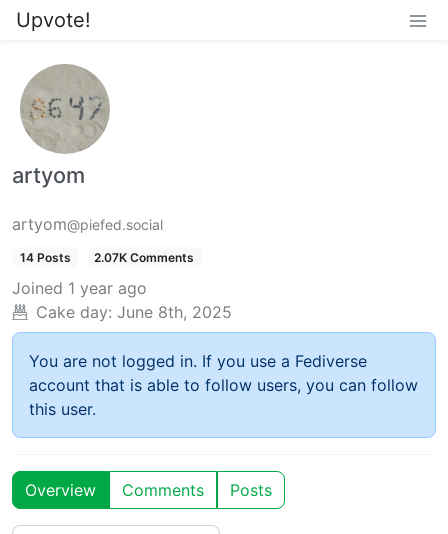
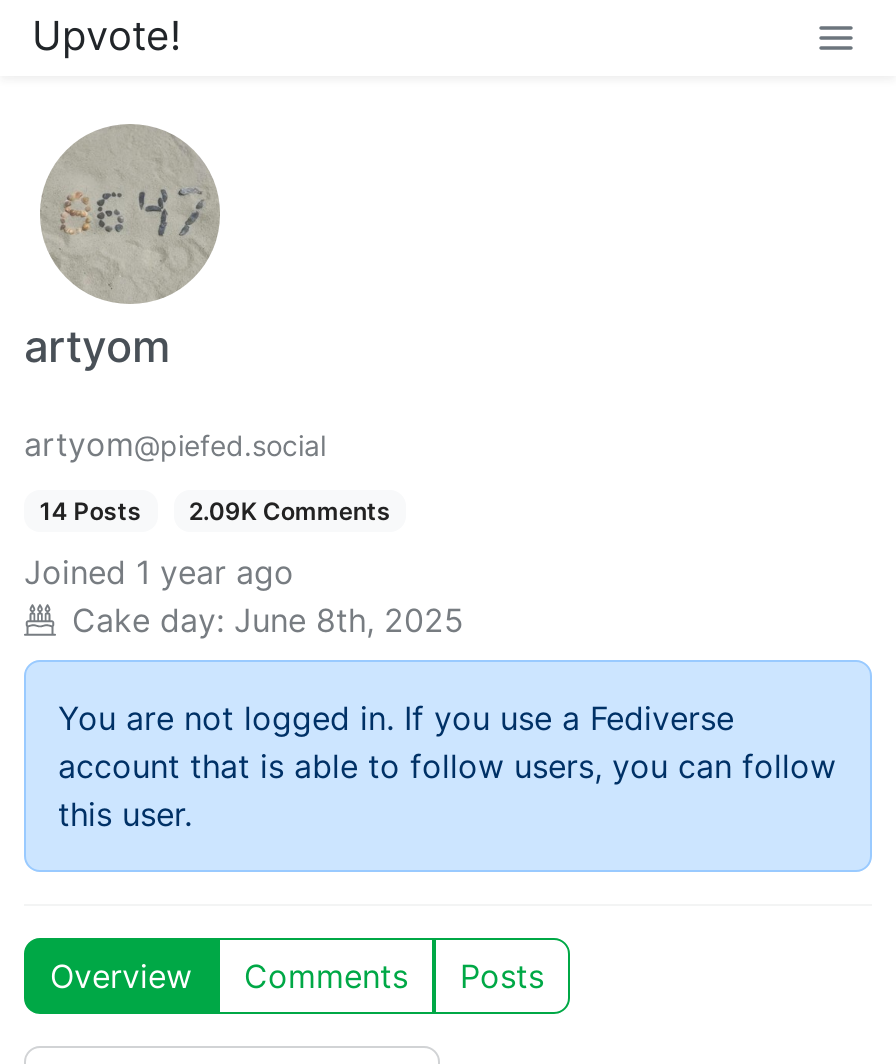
[20,250,194,265] 14 Posts 2.07K Comments -> [40,495,391,525] 14 Posts 2.09K Comments

